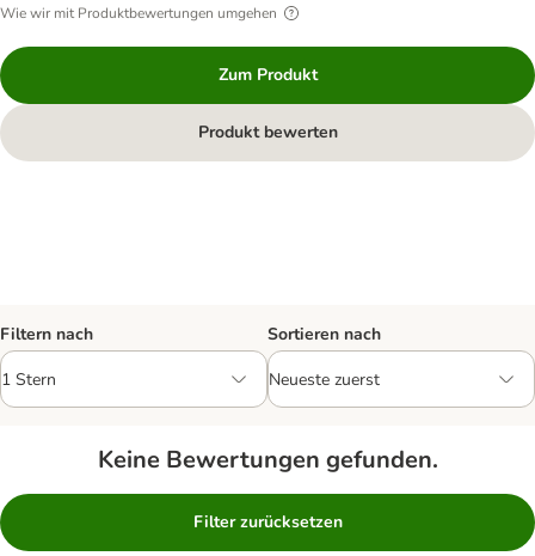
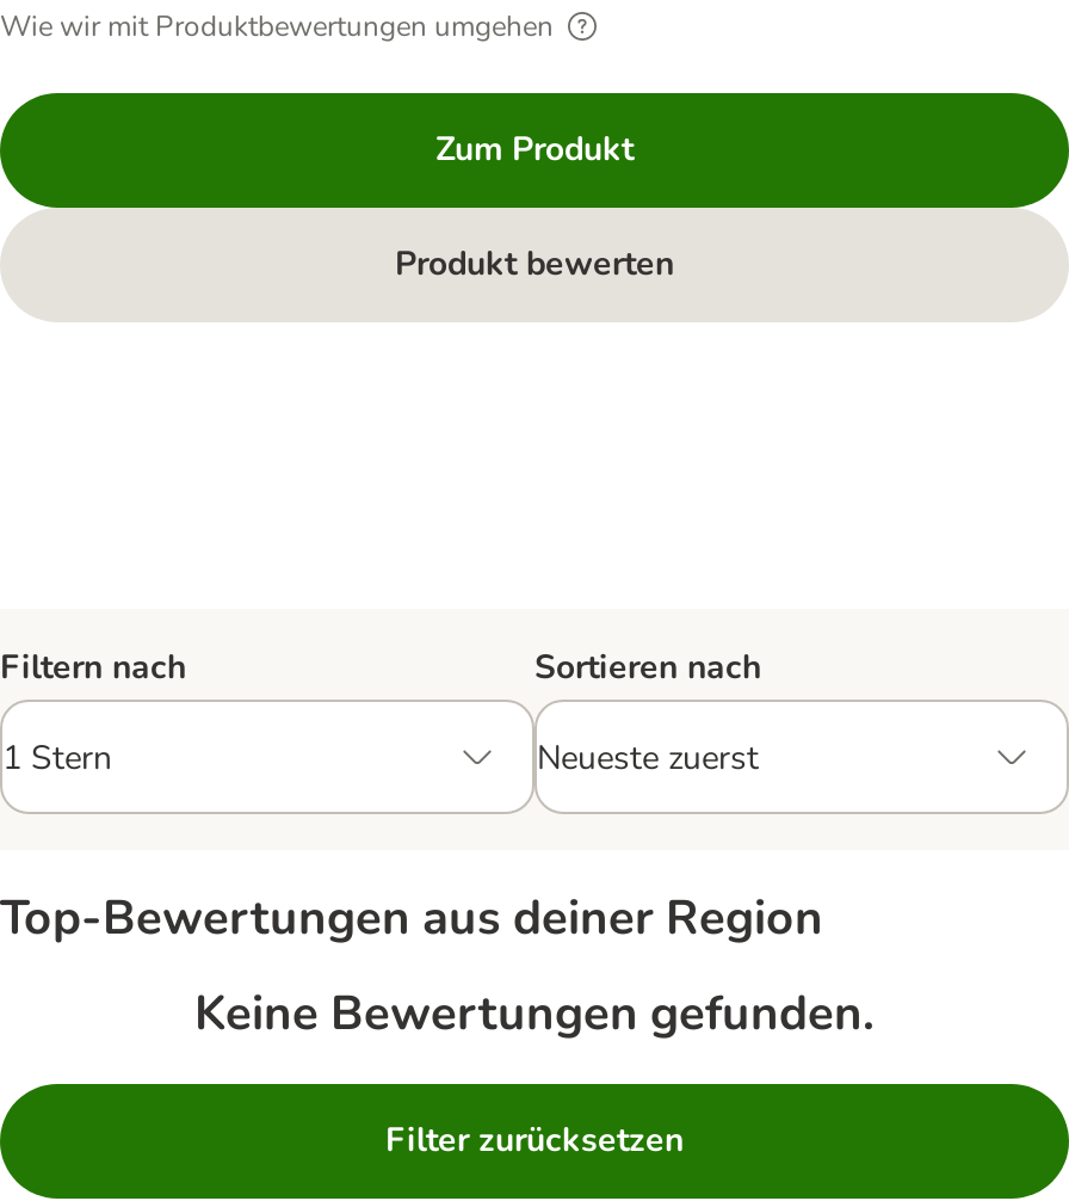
none -> [0,885,823,949] Top‑Bewertungen aus deiner Region

